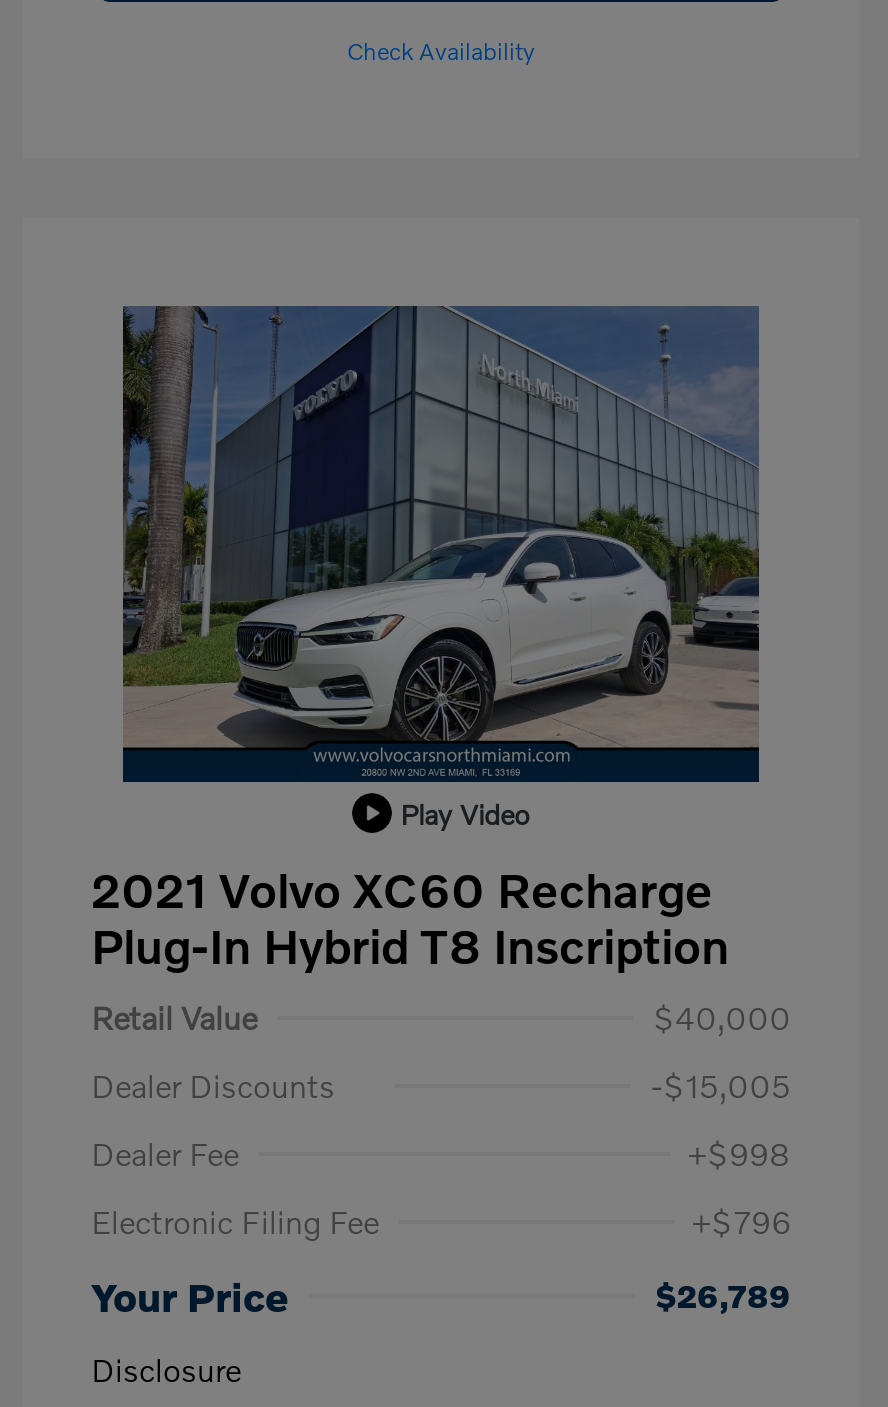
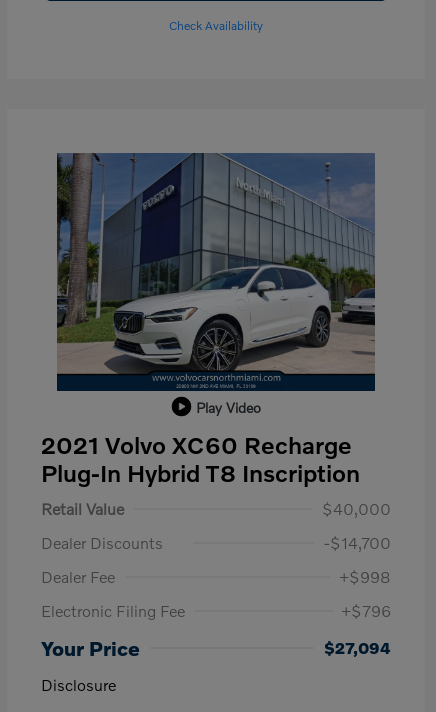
[651,1067,791,1105] -$15,005 -> [324,533,391,552] -$14,700
[655,1277,791,1315] $26,789 -> [324,638,391,657] $27,094

